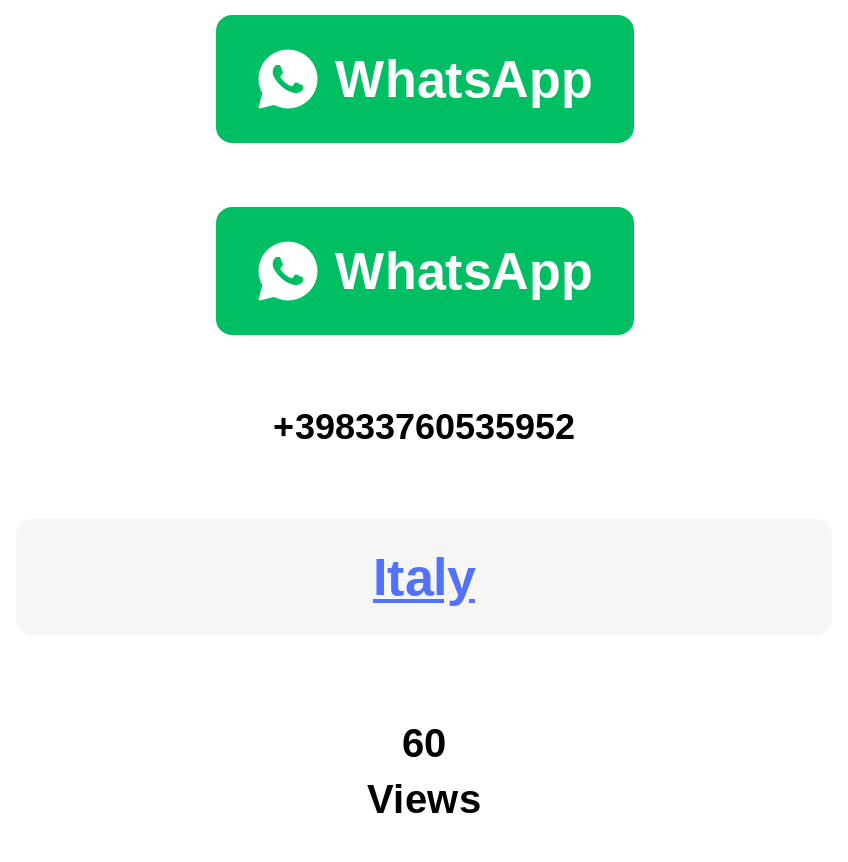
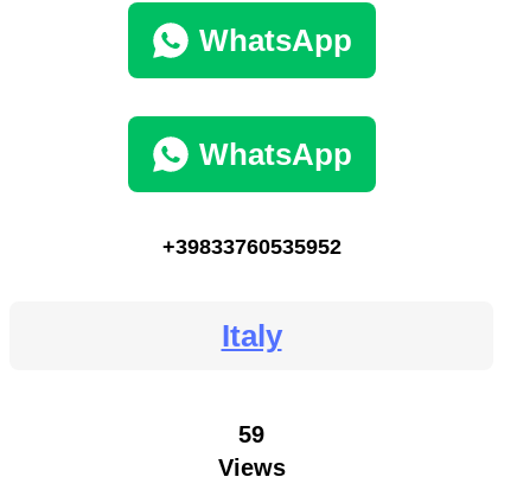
[402,721,446,765] 60 -> [238,421,264,447] 59

